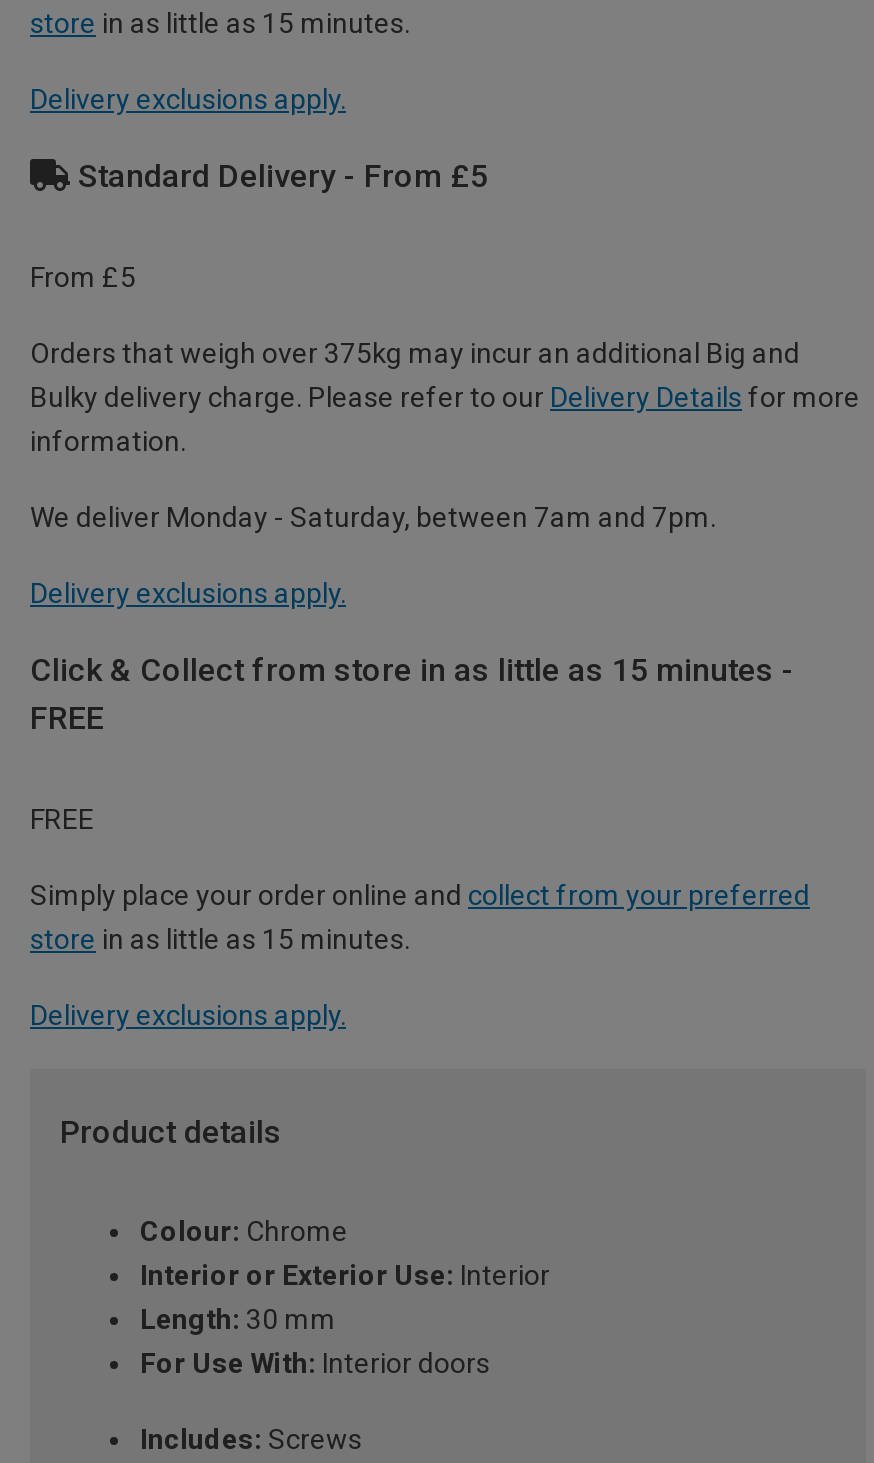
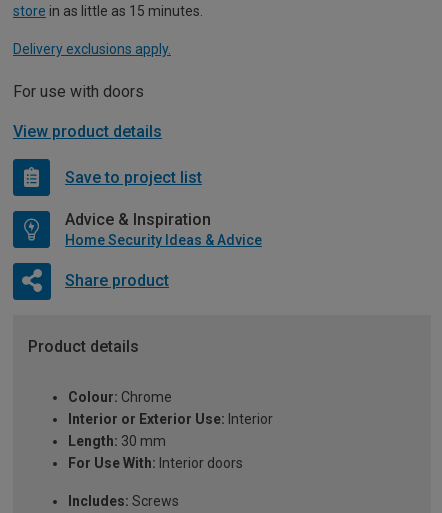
[30,157,860,1030] Standard Delivery - From £5 | From £5 | Orders that weigh over 375kg may incur an additional Big and | Bulky delivery charge. Please refer to our Delivery Details for more | information. | We deliver Monday - Saturday, between 7am and 7pm. | Delivery exclusions apply. | Click & Collect from store in as little as 15 minutes - | FREE | FREE | Simply place your order online and collect from your preferred | store in as little as 15 minutes. | Delivery exclusions apply. -> [13,82,262,290] For use with doors | View product details | Save to project list | Advice & Inspiration | Home Security Ideas & Advice | Share product

